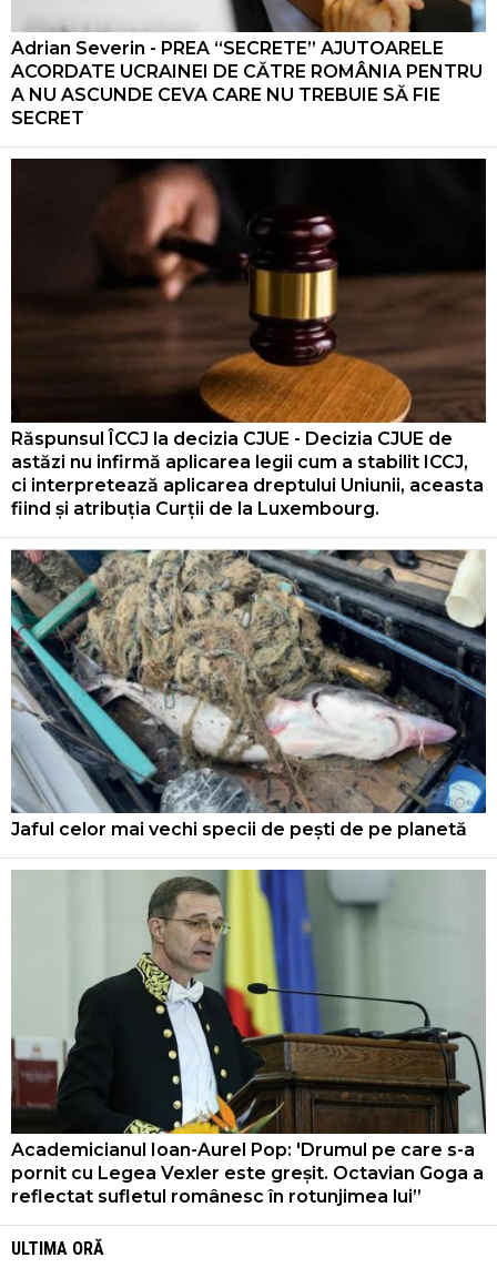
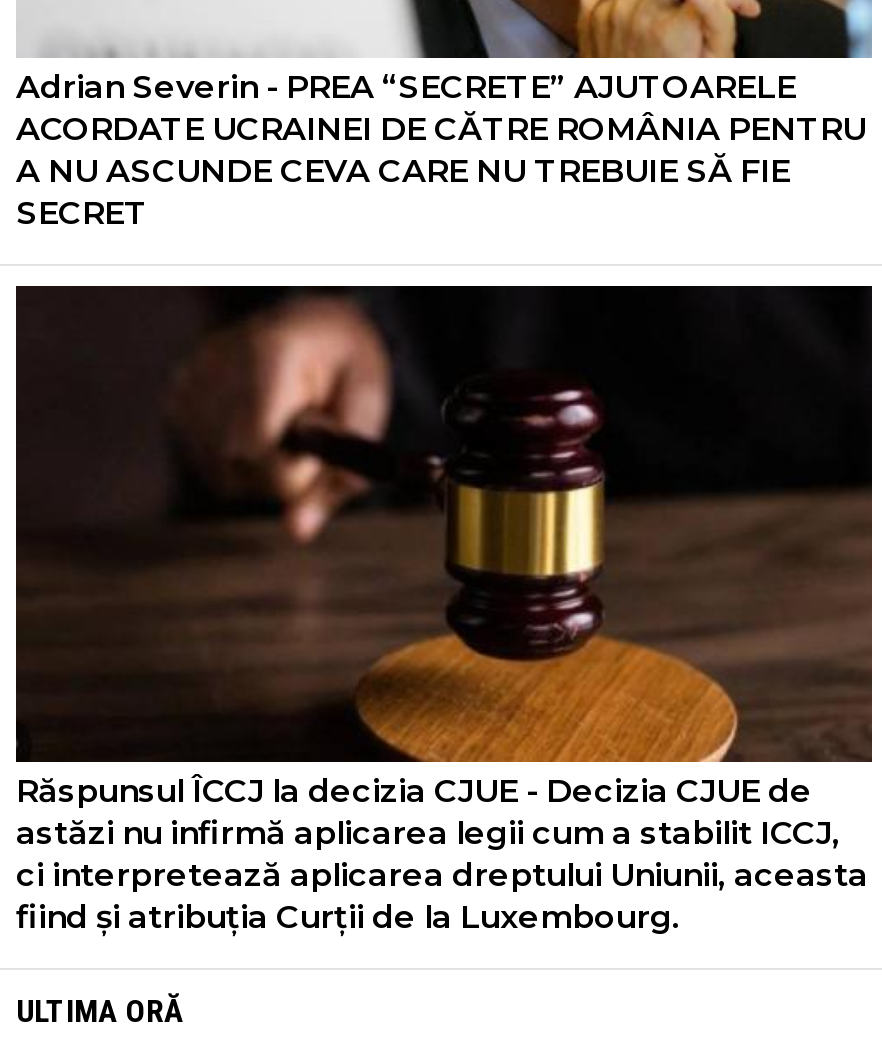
[10,548,487,839] [image] | Jaful celor mai vechi specii de pești de pe planetă -> none
[10,869,487,1206] [image] | Academicianul Ioan-Aurel Pop: 'Drumul pe care s-a | pornit cu Legea Vexler este greșit. Octavian Goga a | reflectat sufletul românesc în rotunjimea lui” -> none

